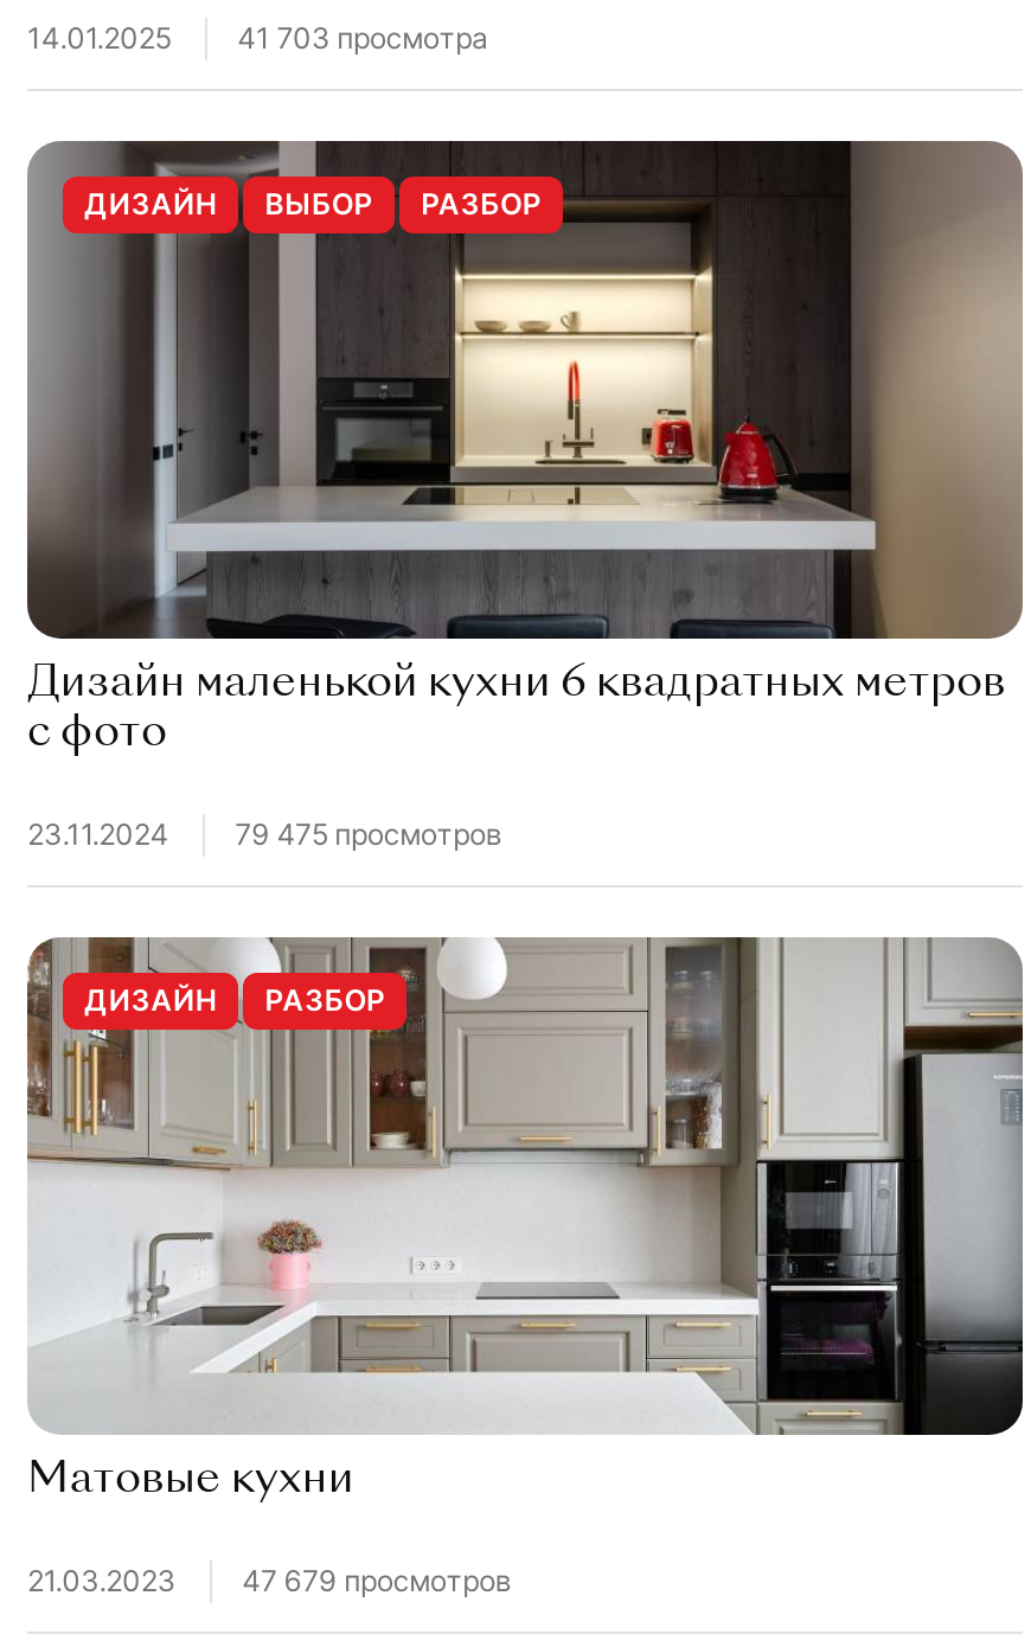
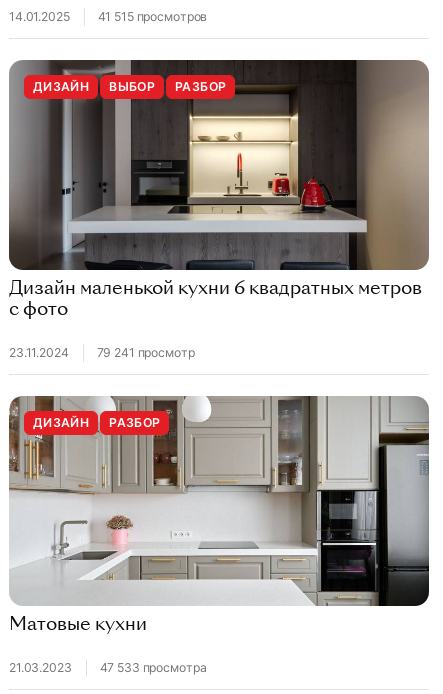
[27,19,488,55] 14.01.2025 41 703 просмотра -> [9,8,207,23] 14.01.2025 41 515 просмотров
[27,815,502,851] 23.11.2024 79 475 просмотров -> [9,344,194,359] 23.11.2024 79 241 просмотр
[27,1562,511,1597] 21.03.2023 47 679 просмотров -> [9,659,206,674] 21.03.2023 47 533 просмотра

